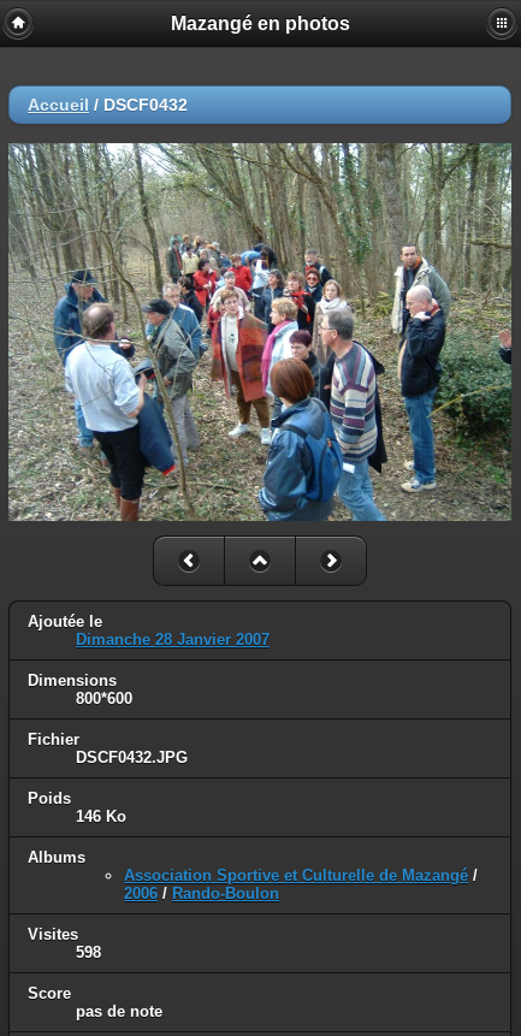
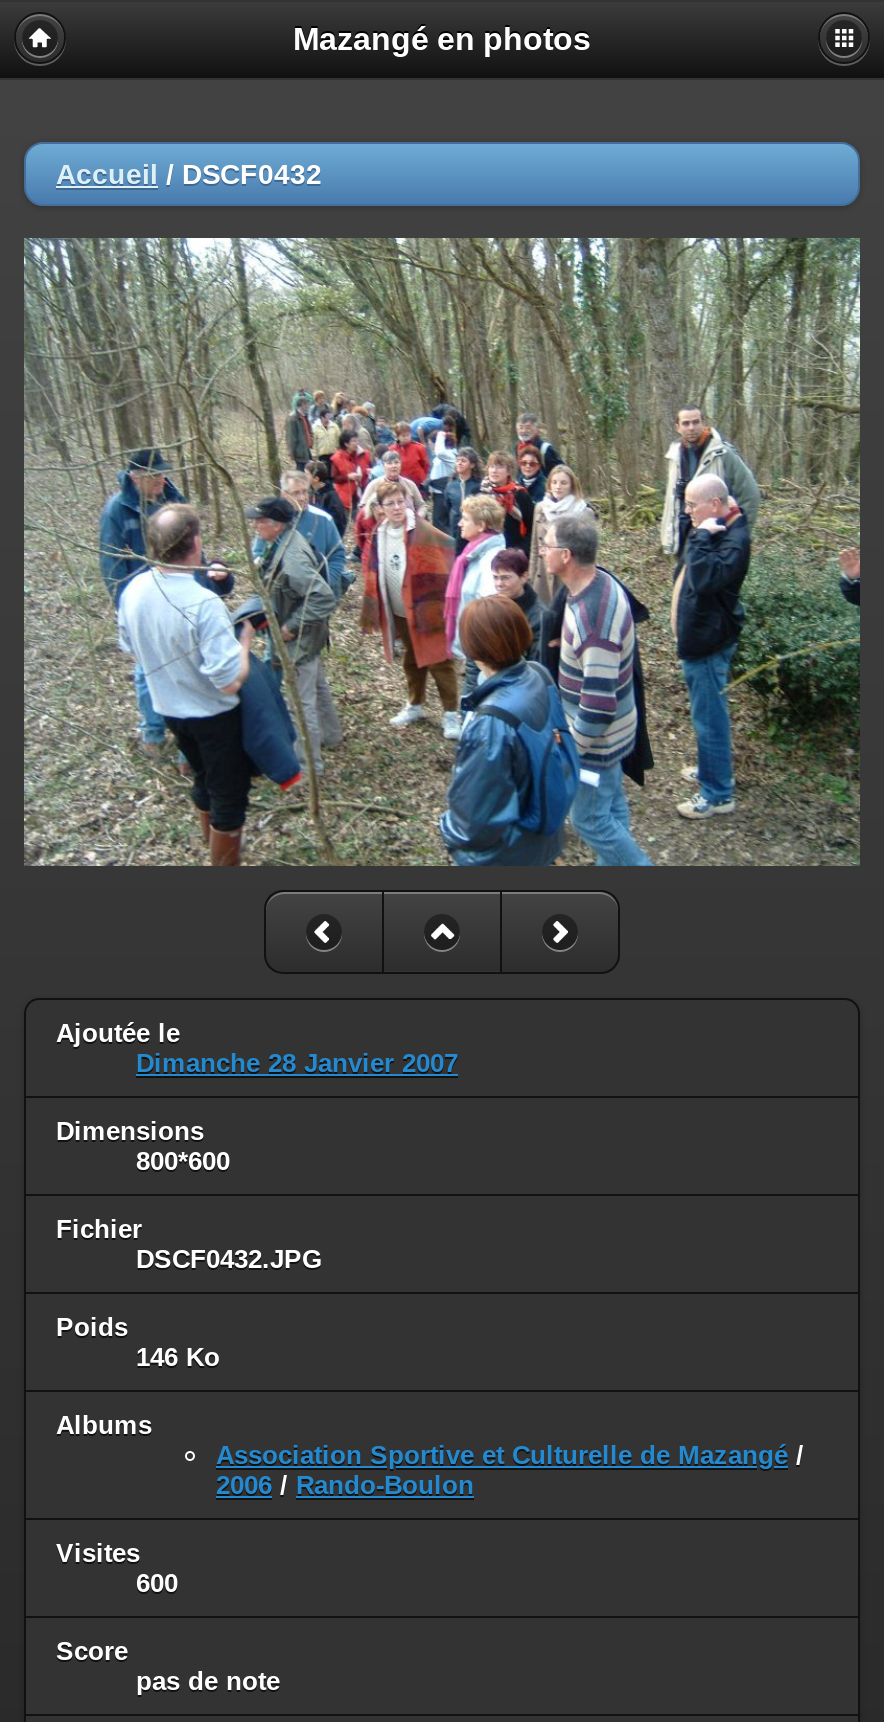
[76,943,101,961] 598 -> [136,1568,178,1598] 600

